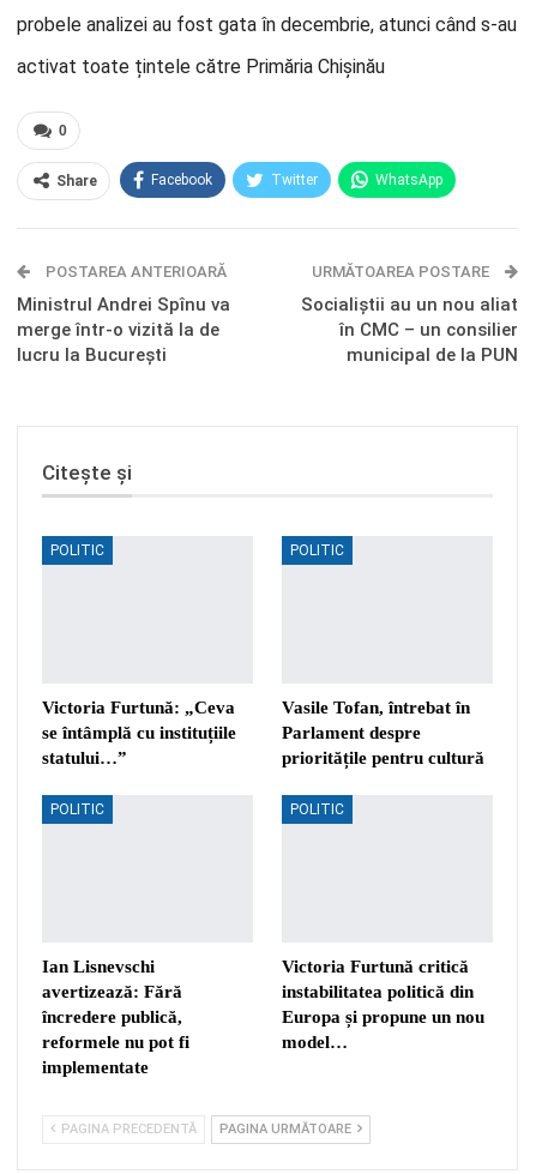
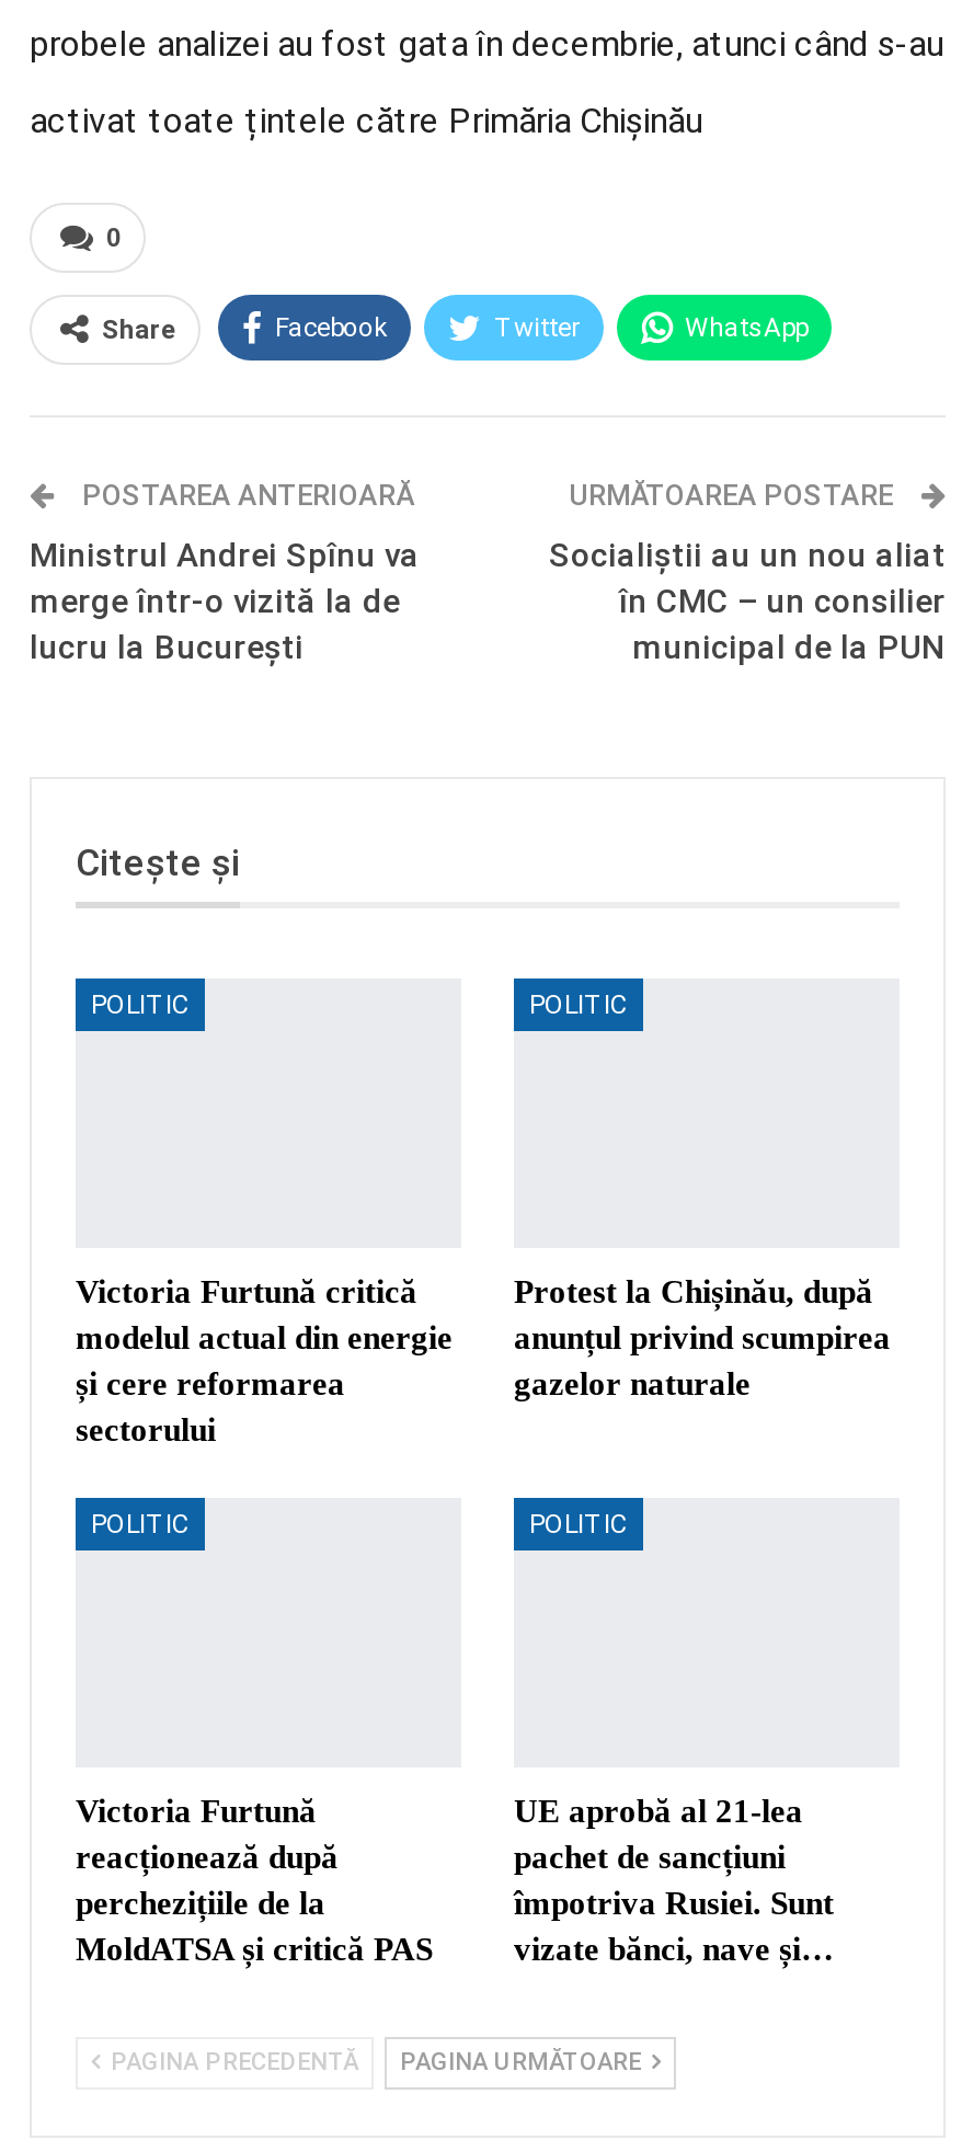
[42,698,236,767] Victoria Furtună: „Ceva | se întâmplă cu instituțiile | statului…” -> [76,1320,453,1447] modelul actual din energie | și cere reformarea | sectorului
[282,698,484,767] Vasile Tofan, întrebat în | Parlament despre | prioritățile pentru cultură -> [514,1274,891,1401] Protest la Chișinău, după | anunțul privind scumpirea | gazelor naturale
moved [50,801,344,818] -> [91,1509,628,1539]: POLITIC | POLITIC
[42,957,189,1077] Ian Lisnevschi | avertizează: Fără | încredere publică, | reformele nu pot fi | implementate -> [76,1794,433,1967] Victoria Furtună | reacționează după | perchezițiile de la | MoldATSA și critică PAS
moved [282,957,469,976] -> [76,1274,417,1309]: Victoria Furtună critică
[282,982,484,1052] instabilitatea politică din | Europa și propune un nou | model… -> [514,1794,834,1967] UE aprobă al 21-lea | pachet de sancțiuni | împotriva Rusiei. Sunt | vizate bănci, nave și…

